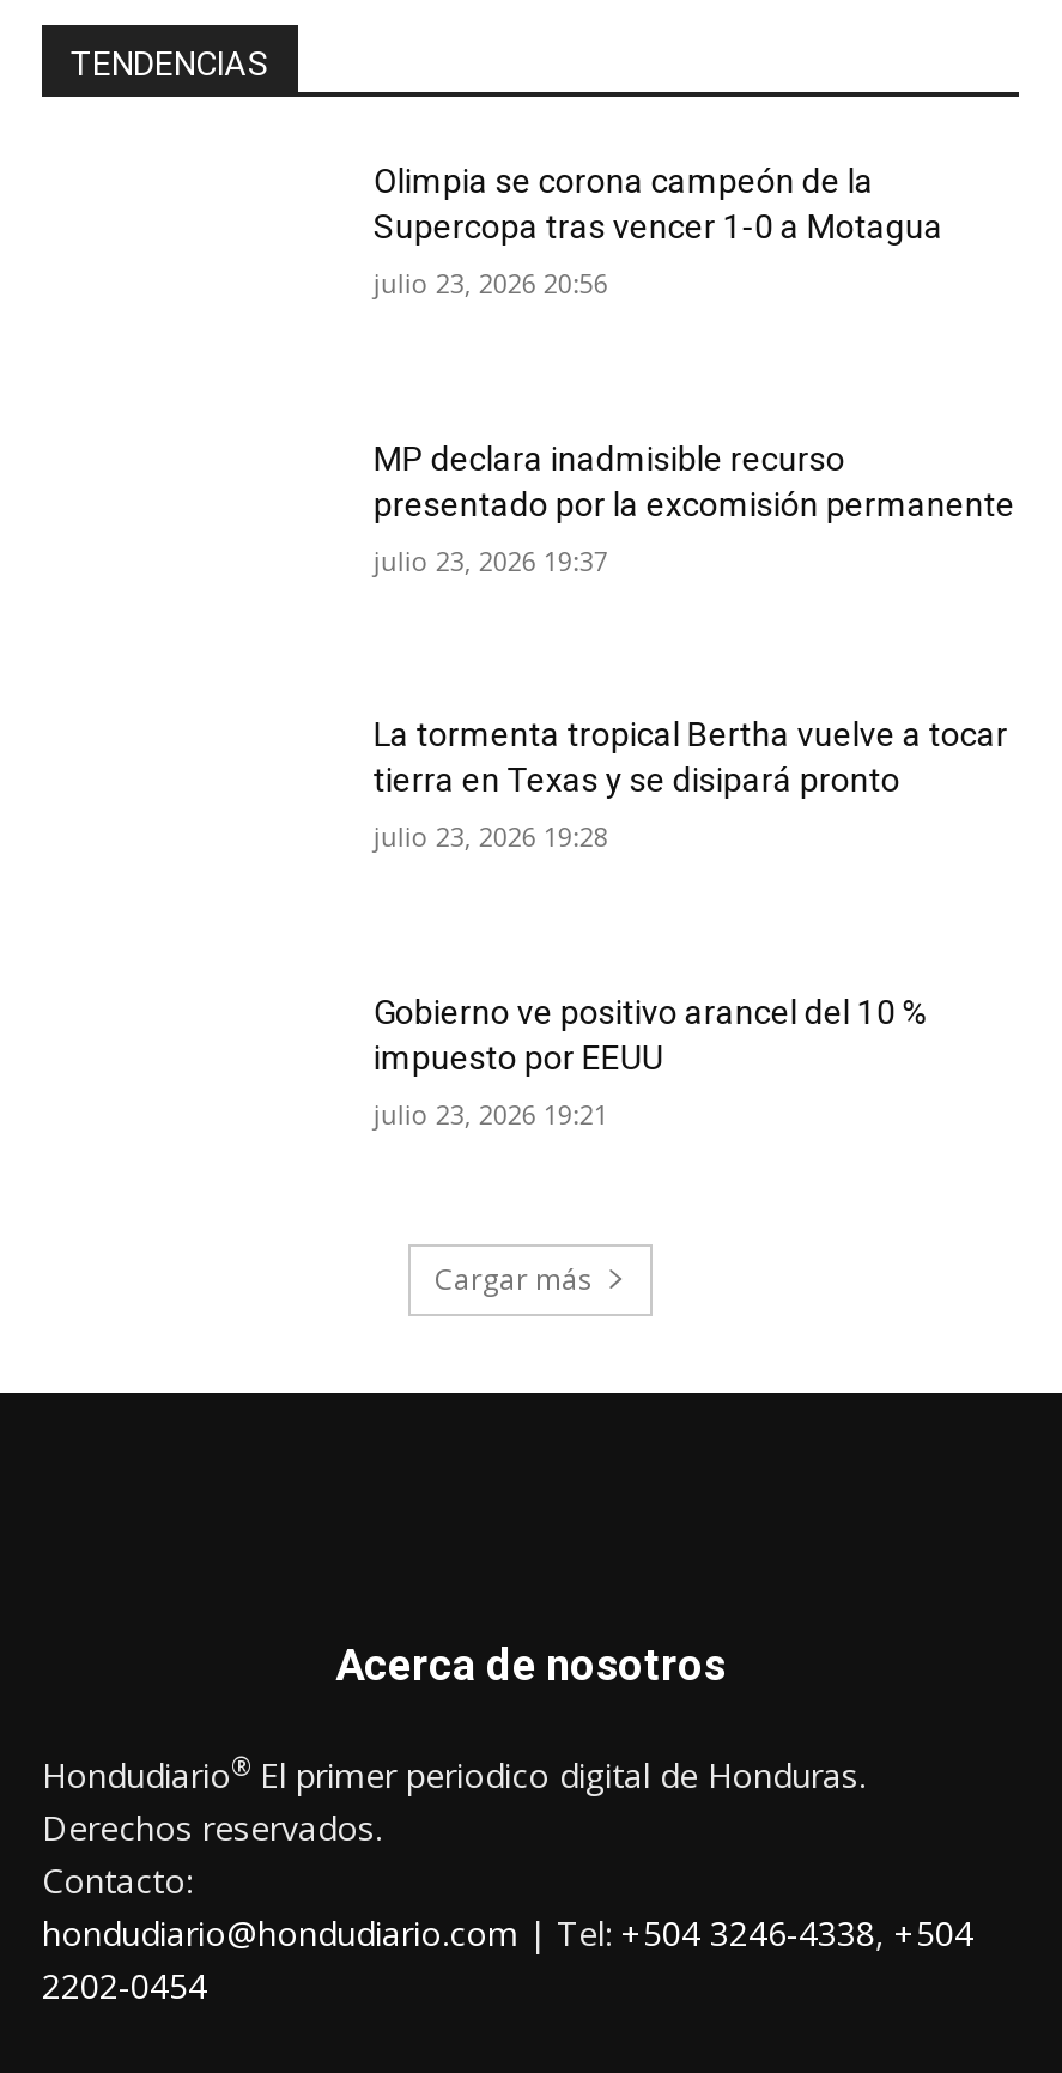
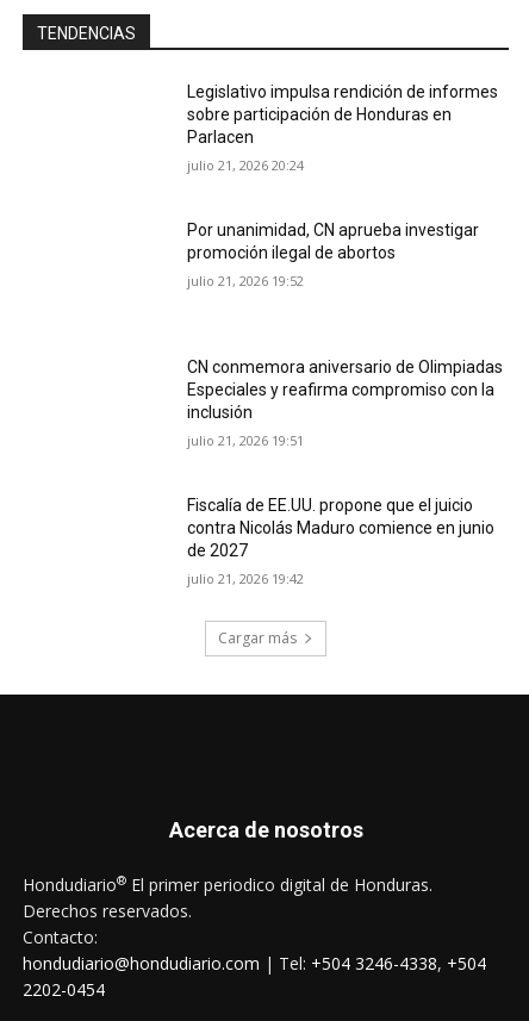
[373,162,943,246] Olimpia se corona campeón de la | Supercopa tras vencer 1-0 a Motagua -> [188,82,498,147] Legislativo impulsa rendición de informes | sobre participación de Honduras en | Parlacen
[373,265,608,301] julio 23, 2026 20:56 -> [188,156,304,174] julio 21, 2026 20:24
[373,439,1015,523] MP declara inadmisible recurso | presentado por la excomisión permanente -> [188,220,479,262] Por unanimidad, CN aprueba investigar | promoción ilegal de abortos
[373,542,608,578] julio 23, 2026 19:37 -> [188,271,304,289] julio 21, 2026 19:52
[373,716,1008,800] La tormenta tropical Bertha vuelve a tocar | tierra en Texas y se disipará pronto -> [188,358,503,422] CN conmemora aniversario de Olimpiadas | Especiales y reafirma compromiso con la | inclusión
[373,819,608,855] julio 23, 2026 19:28 -> [188,432,304,450] julio 21, 2026 19:51
[373,993,929,1077] Gobierno ve positivo arancel del 10 % | impuesto por EEUU -> [188,496,495,560] Fiscalía de EE.UU. propone que el juicio | contra Nicolás Maduro comience en junio | de 2027
[373,1096,608,1132] julio 23, 2026 19:21 -> [188,570,304,587] julio 21, 2026 19:42

